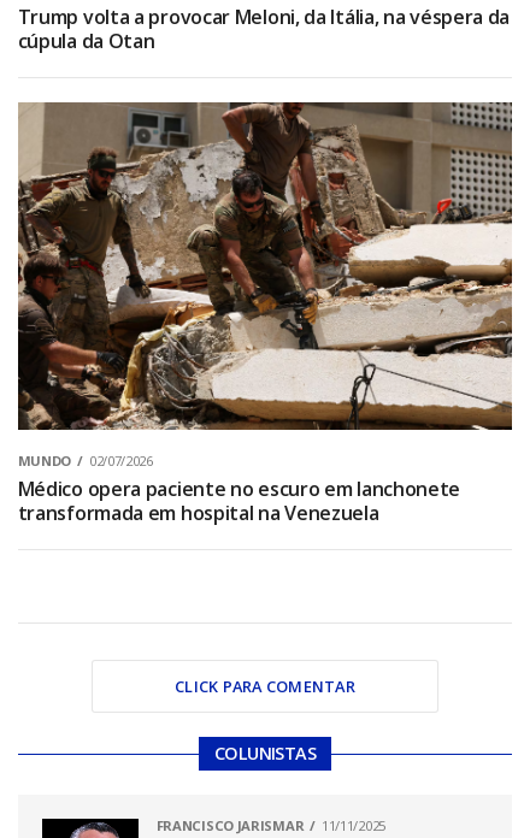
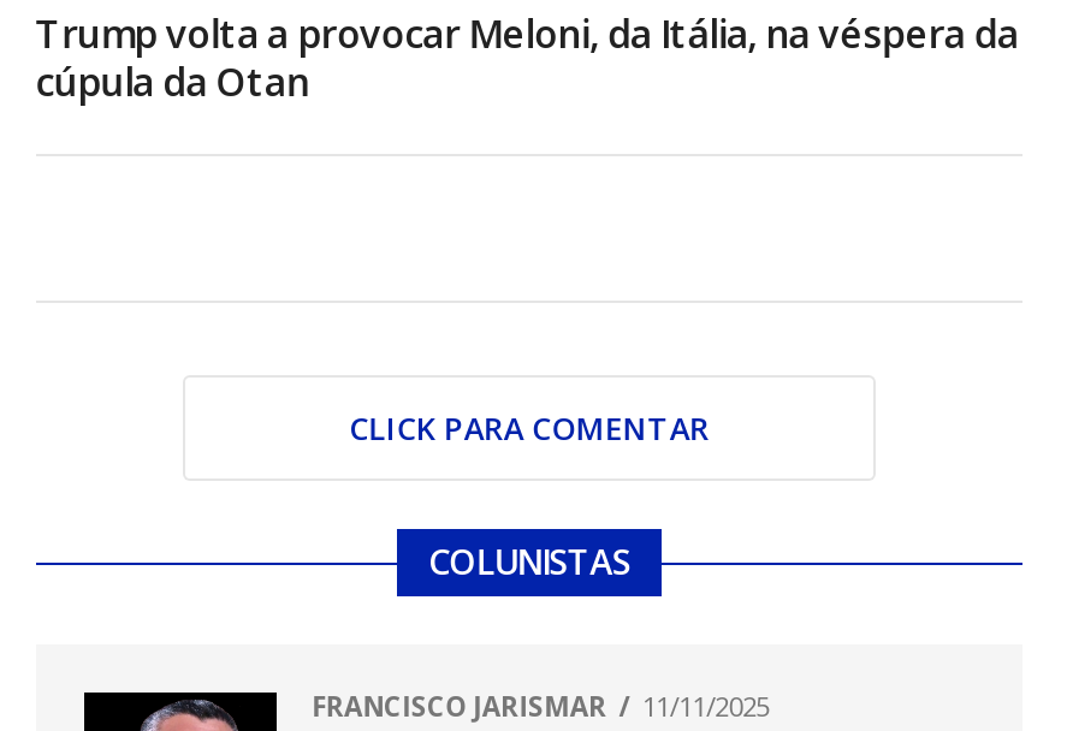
[17,101,513,526] [image] | MUNDO | 02/07/2026 | Médico opera paciente no escuro em lanchonete | transformada em hospital na Venezuela -> none

